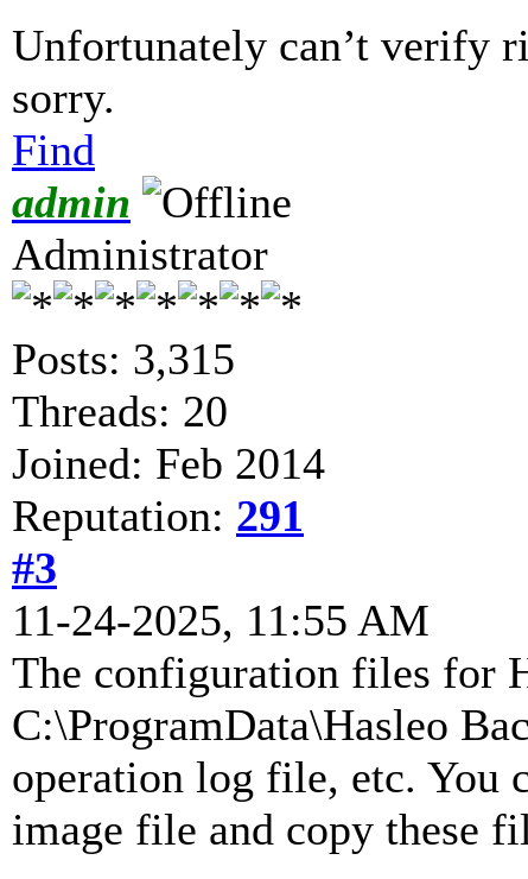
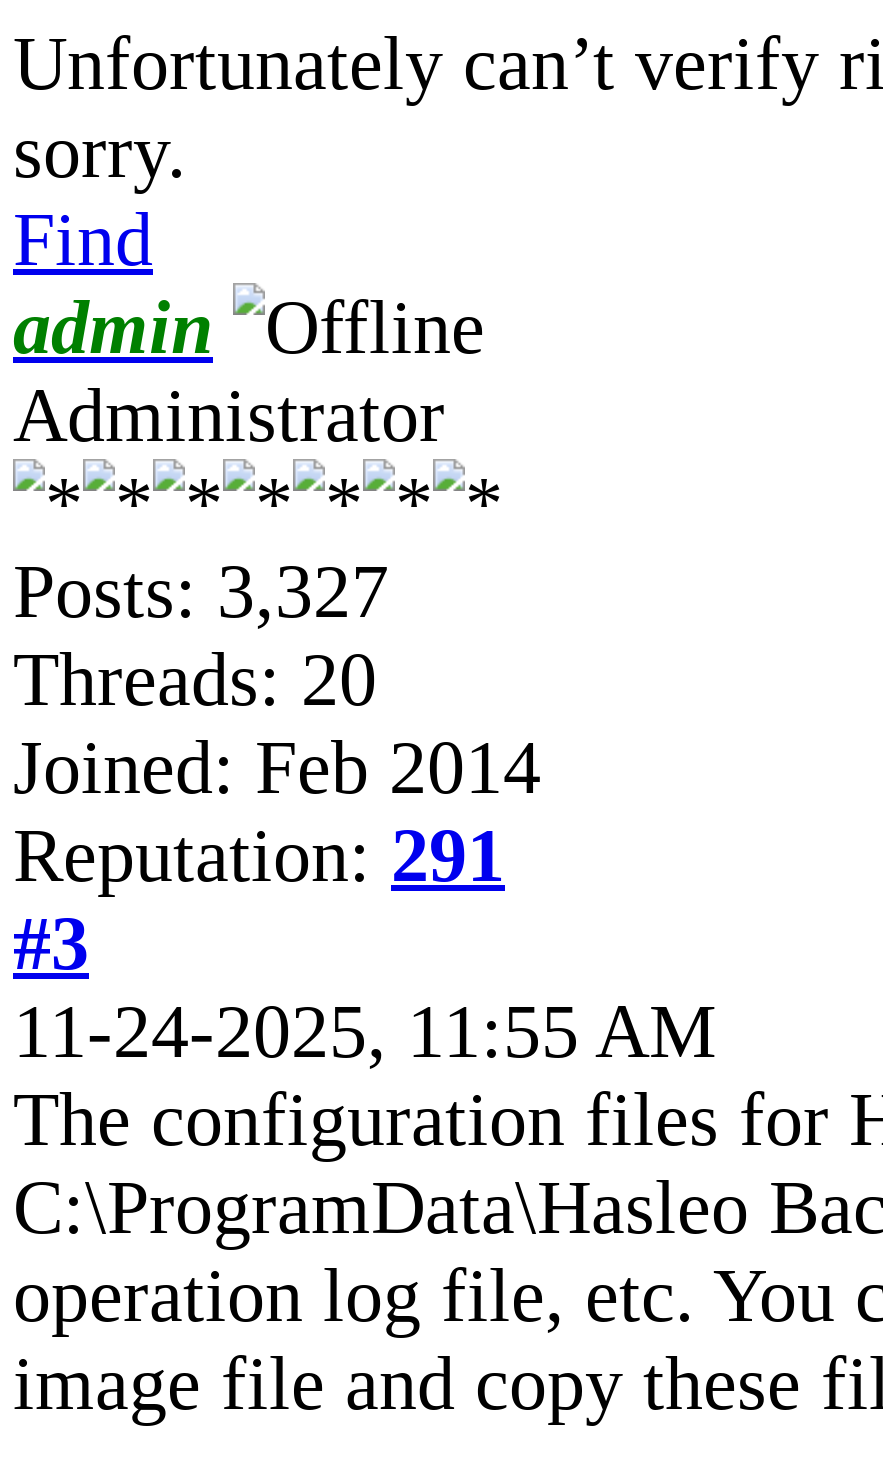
[12,333,235,383] Posts: 3,315 -> [13,548,389,632] Posts: 3,327

